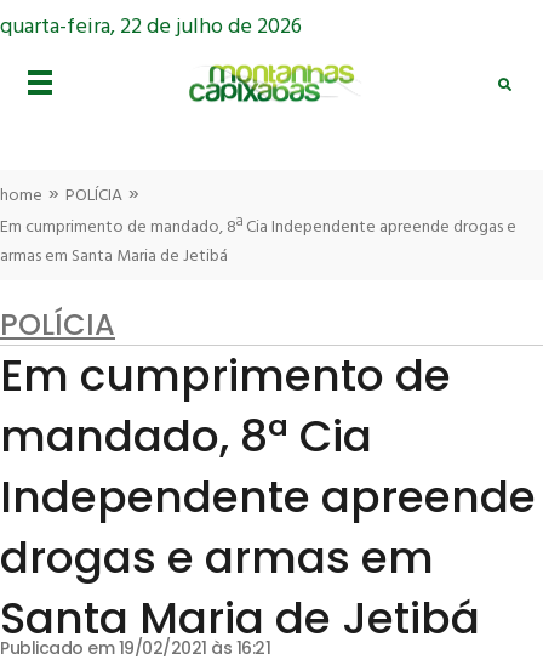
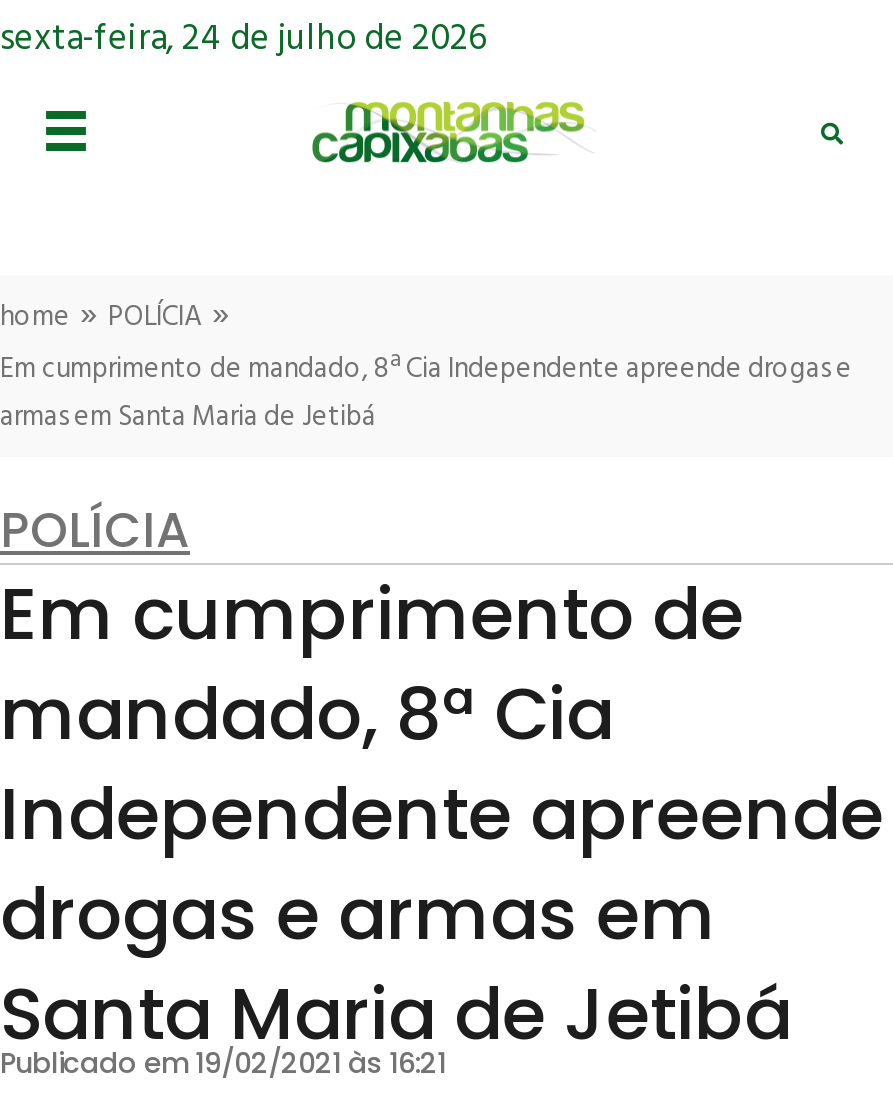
[0,10,302,45] quarta-feira, 22 de julho de 2026 -> [0,11,486,69] sexta-feira, 24 de julho de 2026

